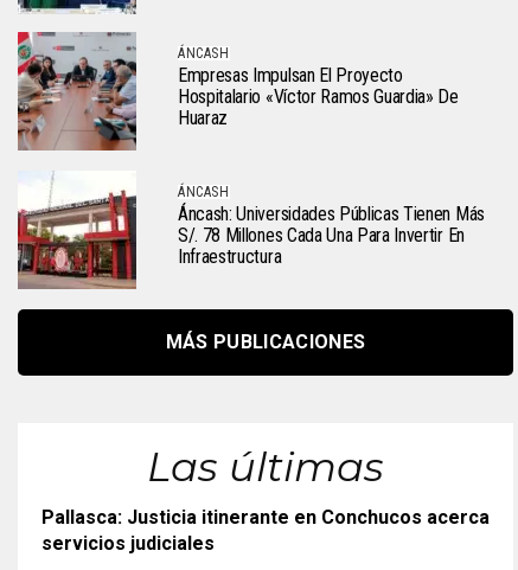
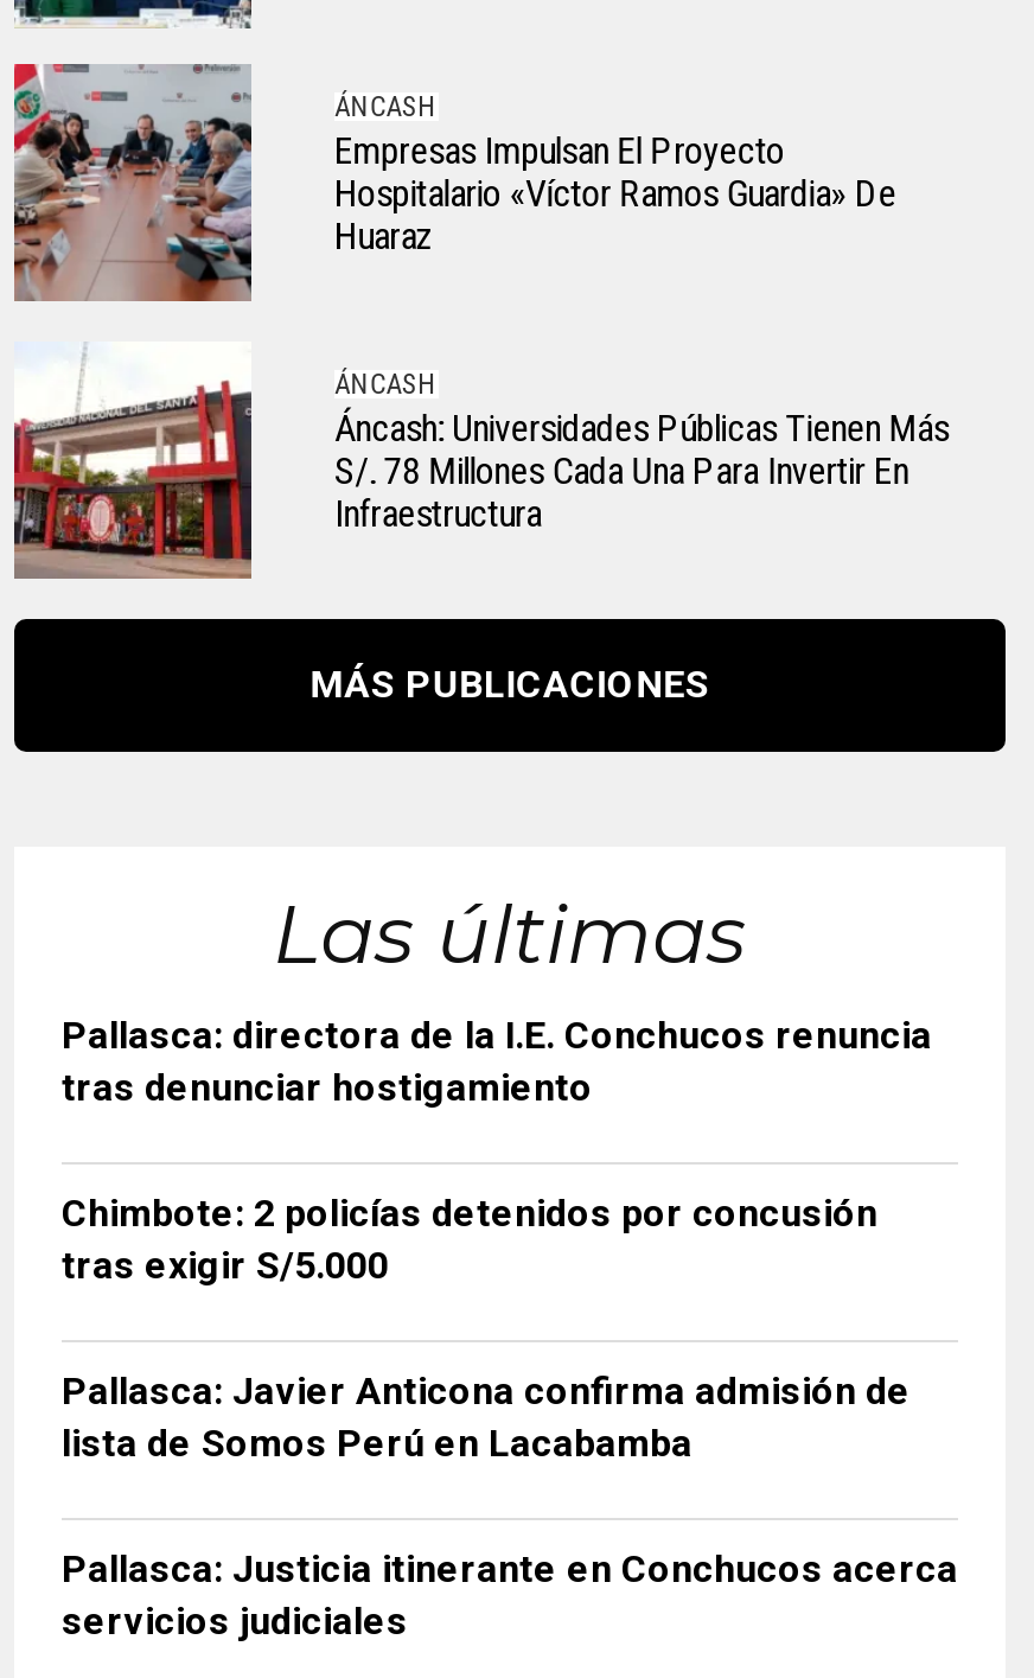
none -> [62,1013,932,1466] Pallasca: directora de la I.E. Conchucos renuncia | tras denunciar hostigamiento | Chimbote: 2 policías detenidos por concusión | tras exigir S/5.000 | Pallasca: Javier Anticona confirma admisión de | lista de Somos Perú en Lacabamba

